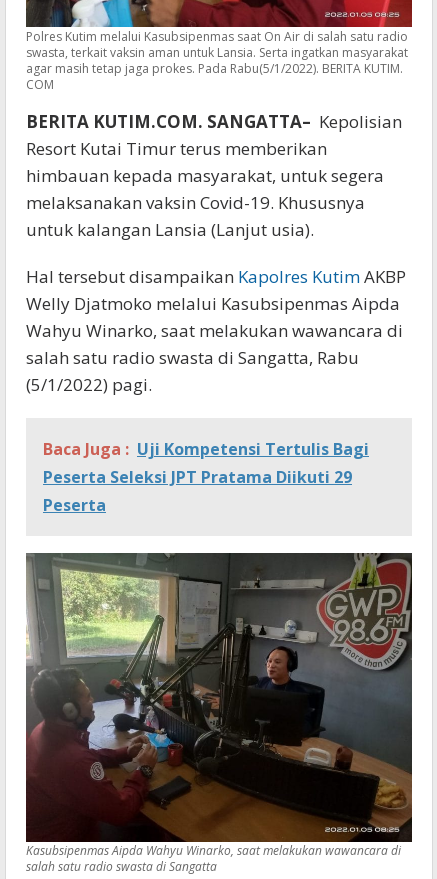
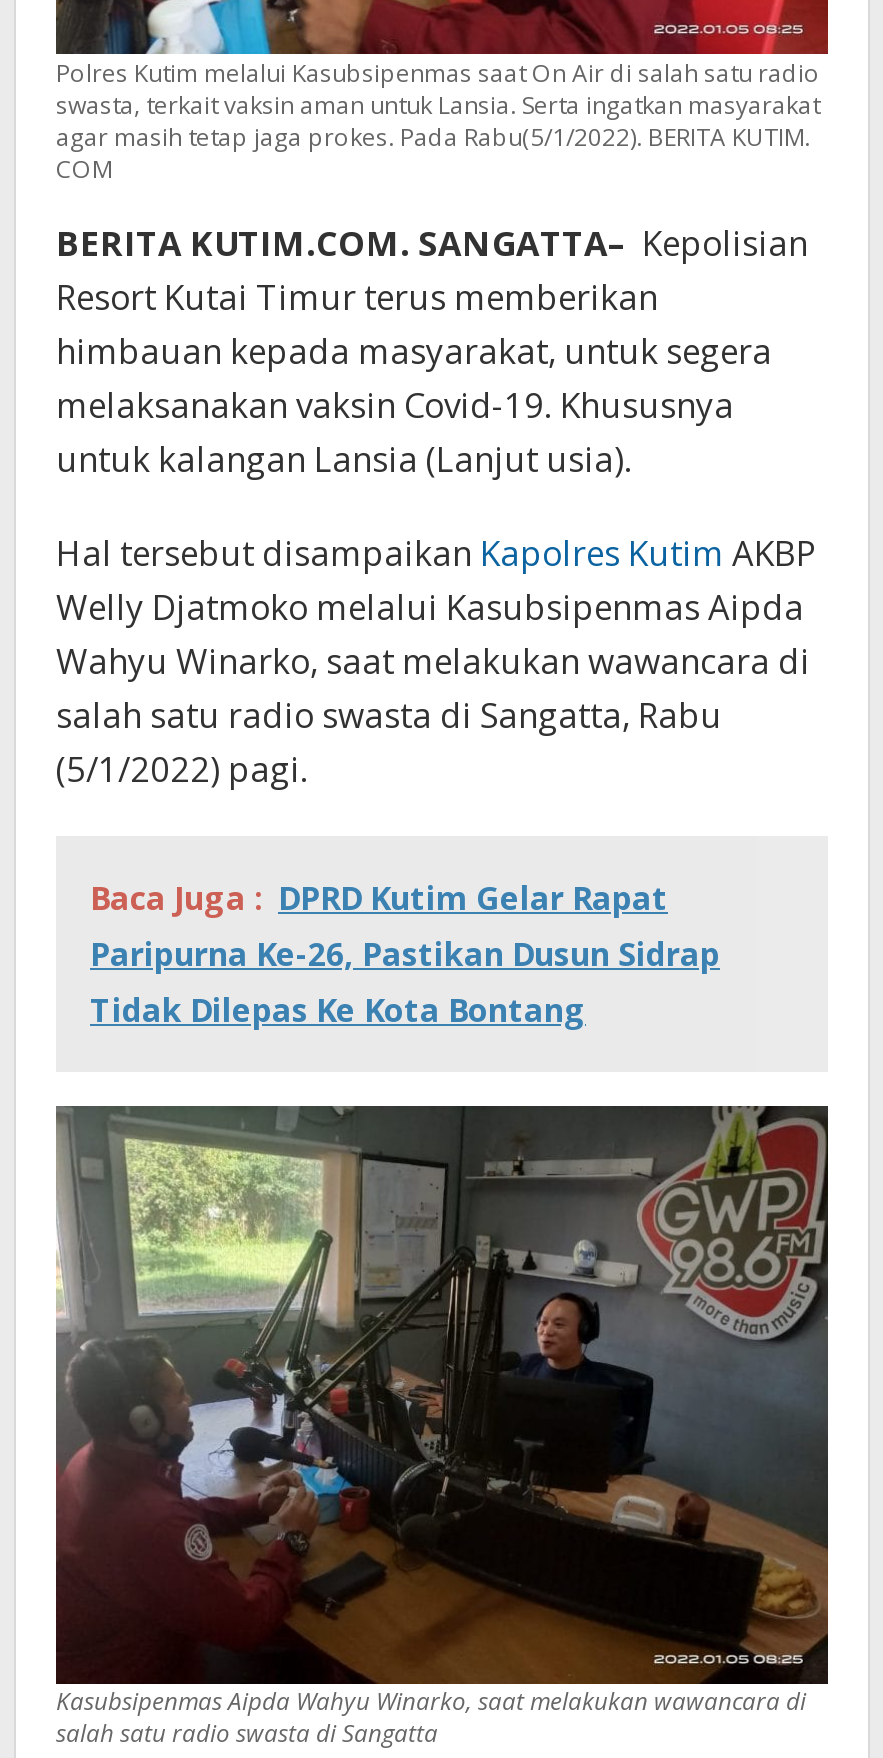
[43,437,369,515] Baca Juga : Uji Kompetensi Tertulis Bagi | Peserta Seleksi JPT Pratama Diikuti 29 | Peserta -> [90,875,720,1031] Baca Juga : DPRD Kutim Gelar Rapat | Paripurna Ke-26, Pastikan Dusun Sidrap | Tidak Dilepas Ke Kota Bontang

